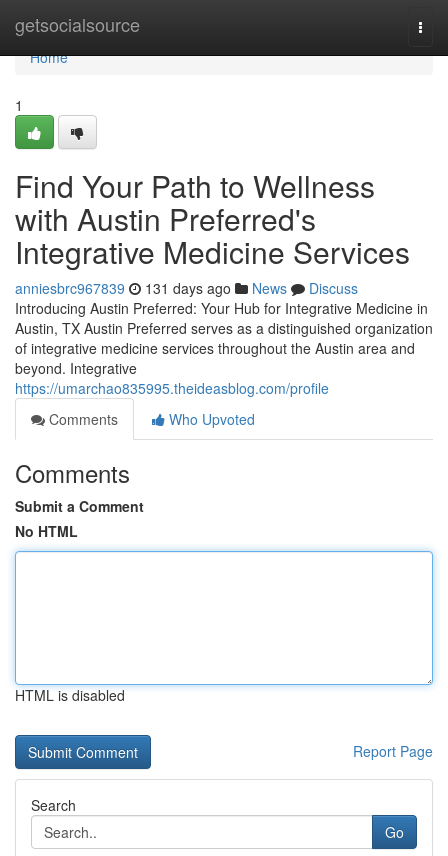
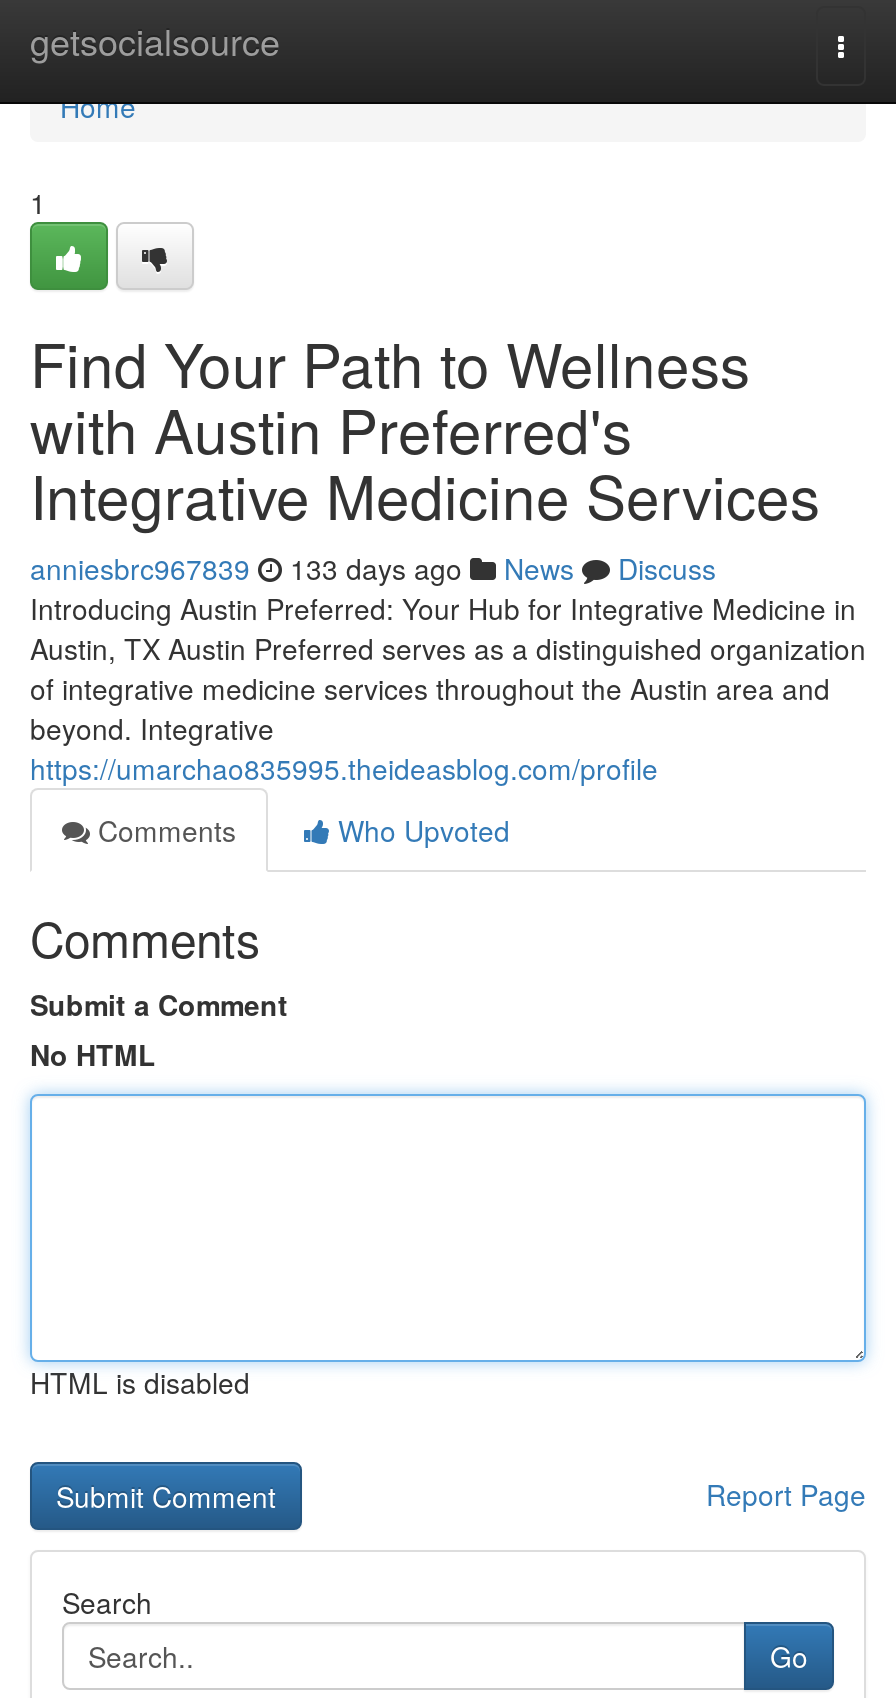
[15,278,358,298] anniesbrc967839 131 days ago News Discuss -> [30,548,716,588] anniesbrc967839 133 days ago News Discuss

